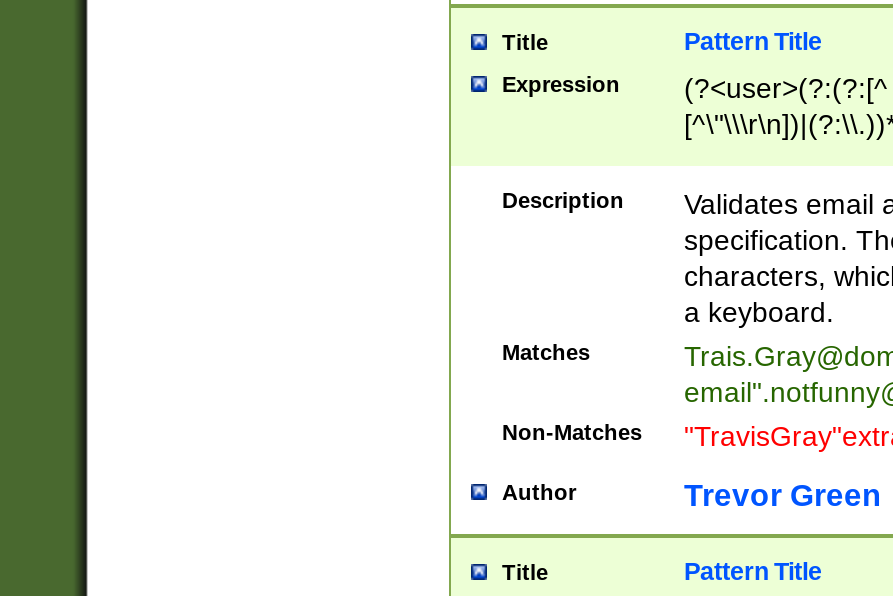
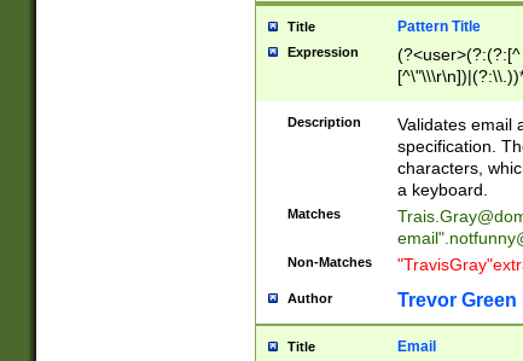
[684,558,822,586] Pattern Title -> [397,338,435,355] Email

